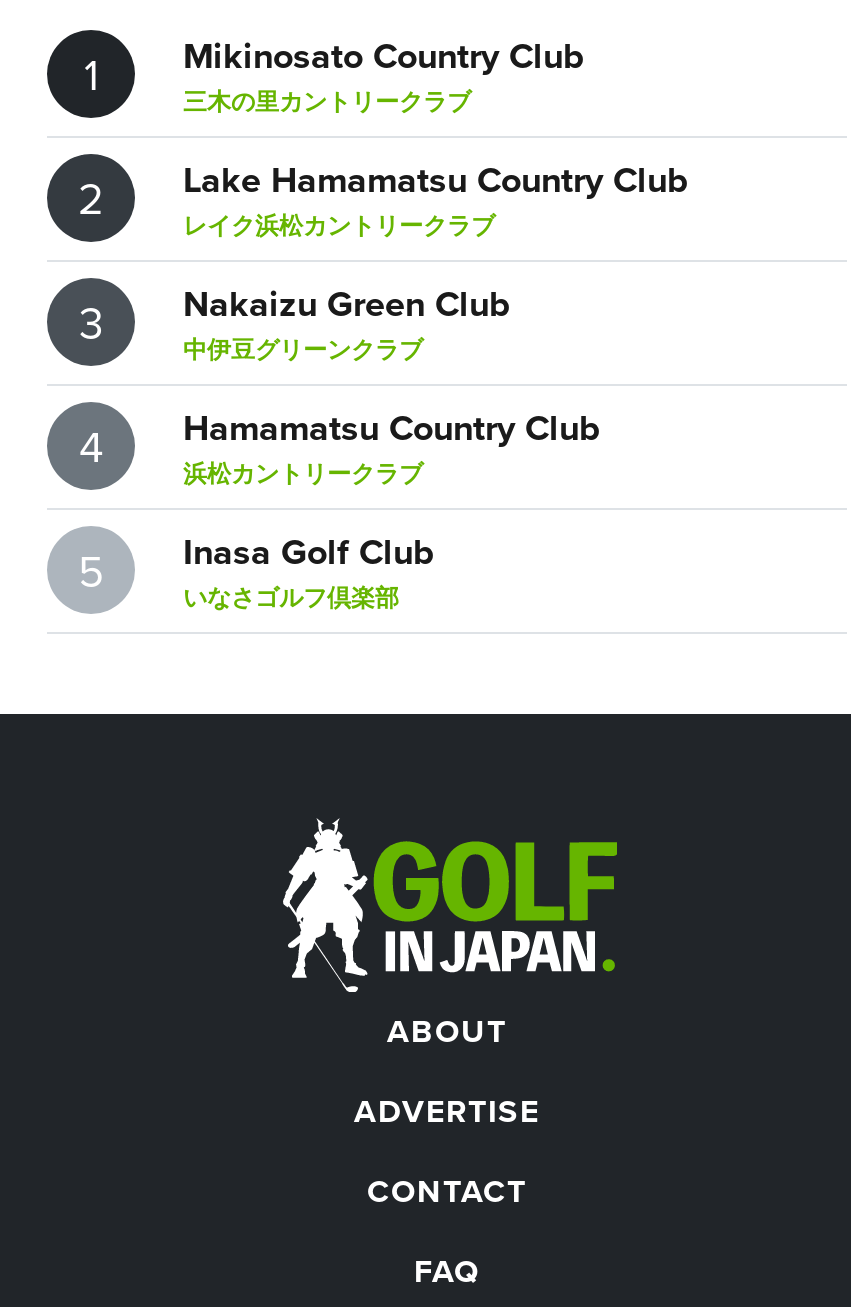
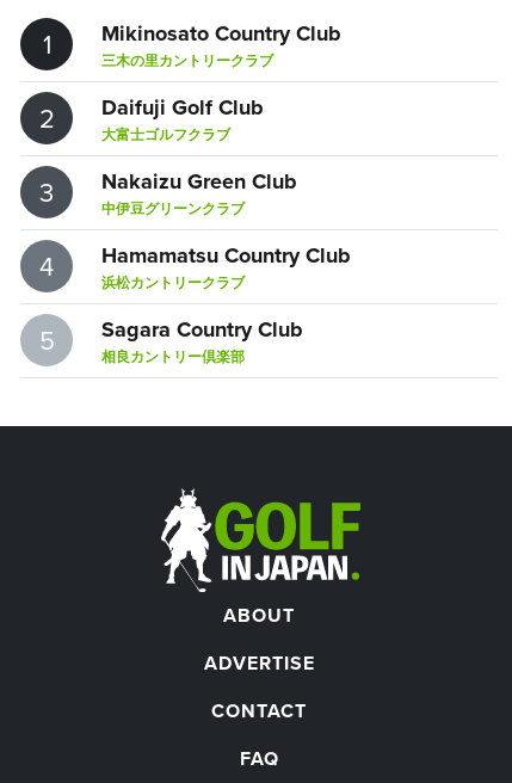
[183,153,689,241] Lake Hamamatsu Country Club | レイク浜松カントリークラブ -> [101,91,264,144] Daifuji Golf Club | 大富士ゴルフクラブ
[183,525,435,613] Inasa Golf Club | いなさゴルフ倶楽部 -> [101,313,303,366] Sagara Country Club | 相良カントリー倶楽部

